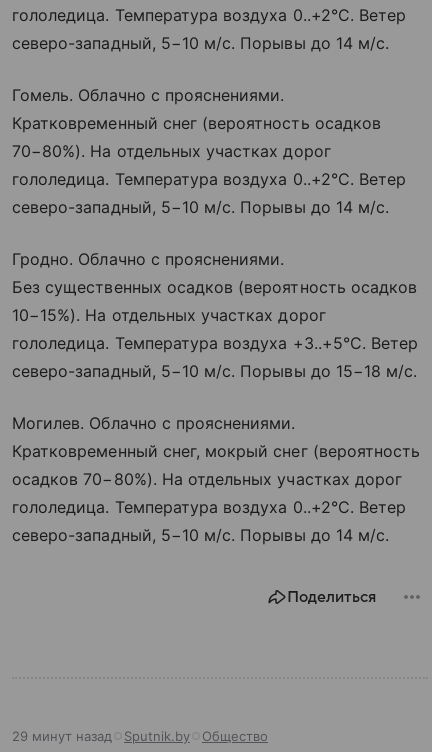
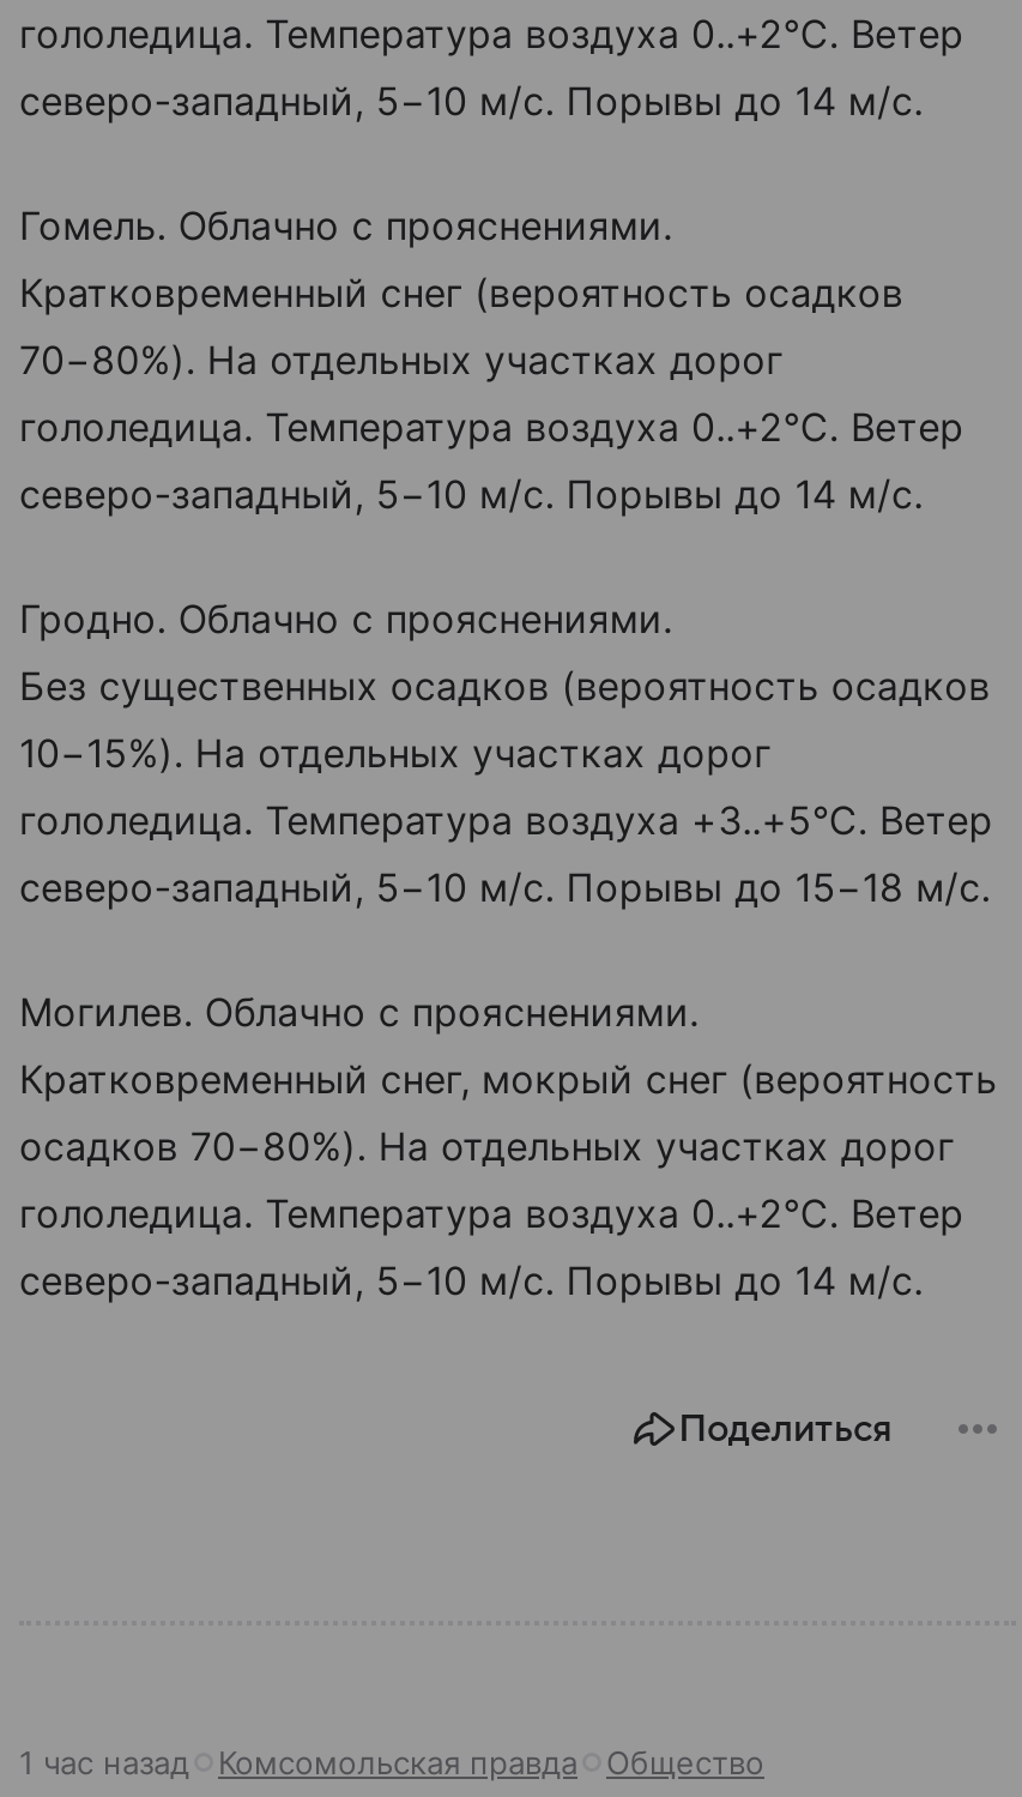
[12,728,190,744] 29 минут назад | Sputnik.by -> [19,1744,577,1782] 1 час назад | Комсомольская правда

